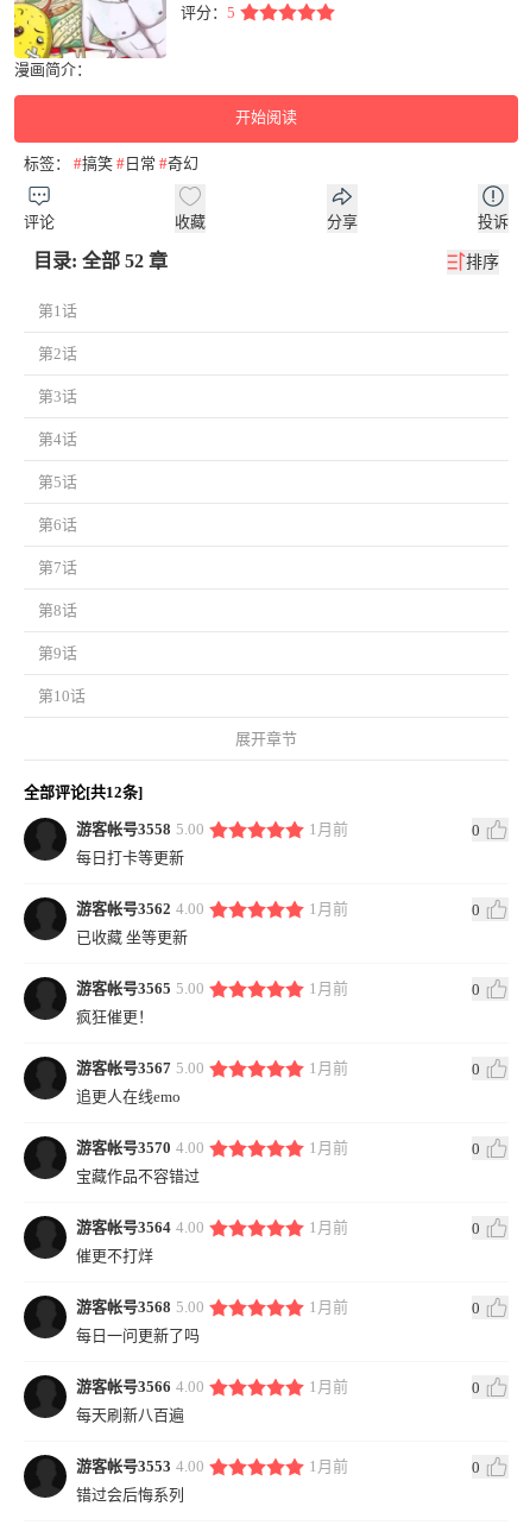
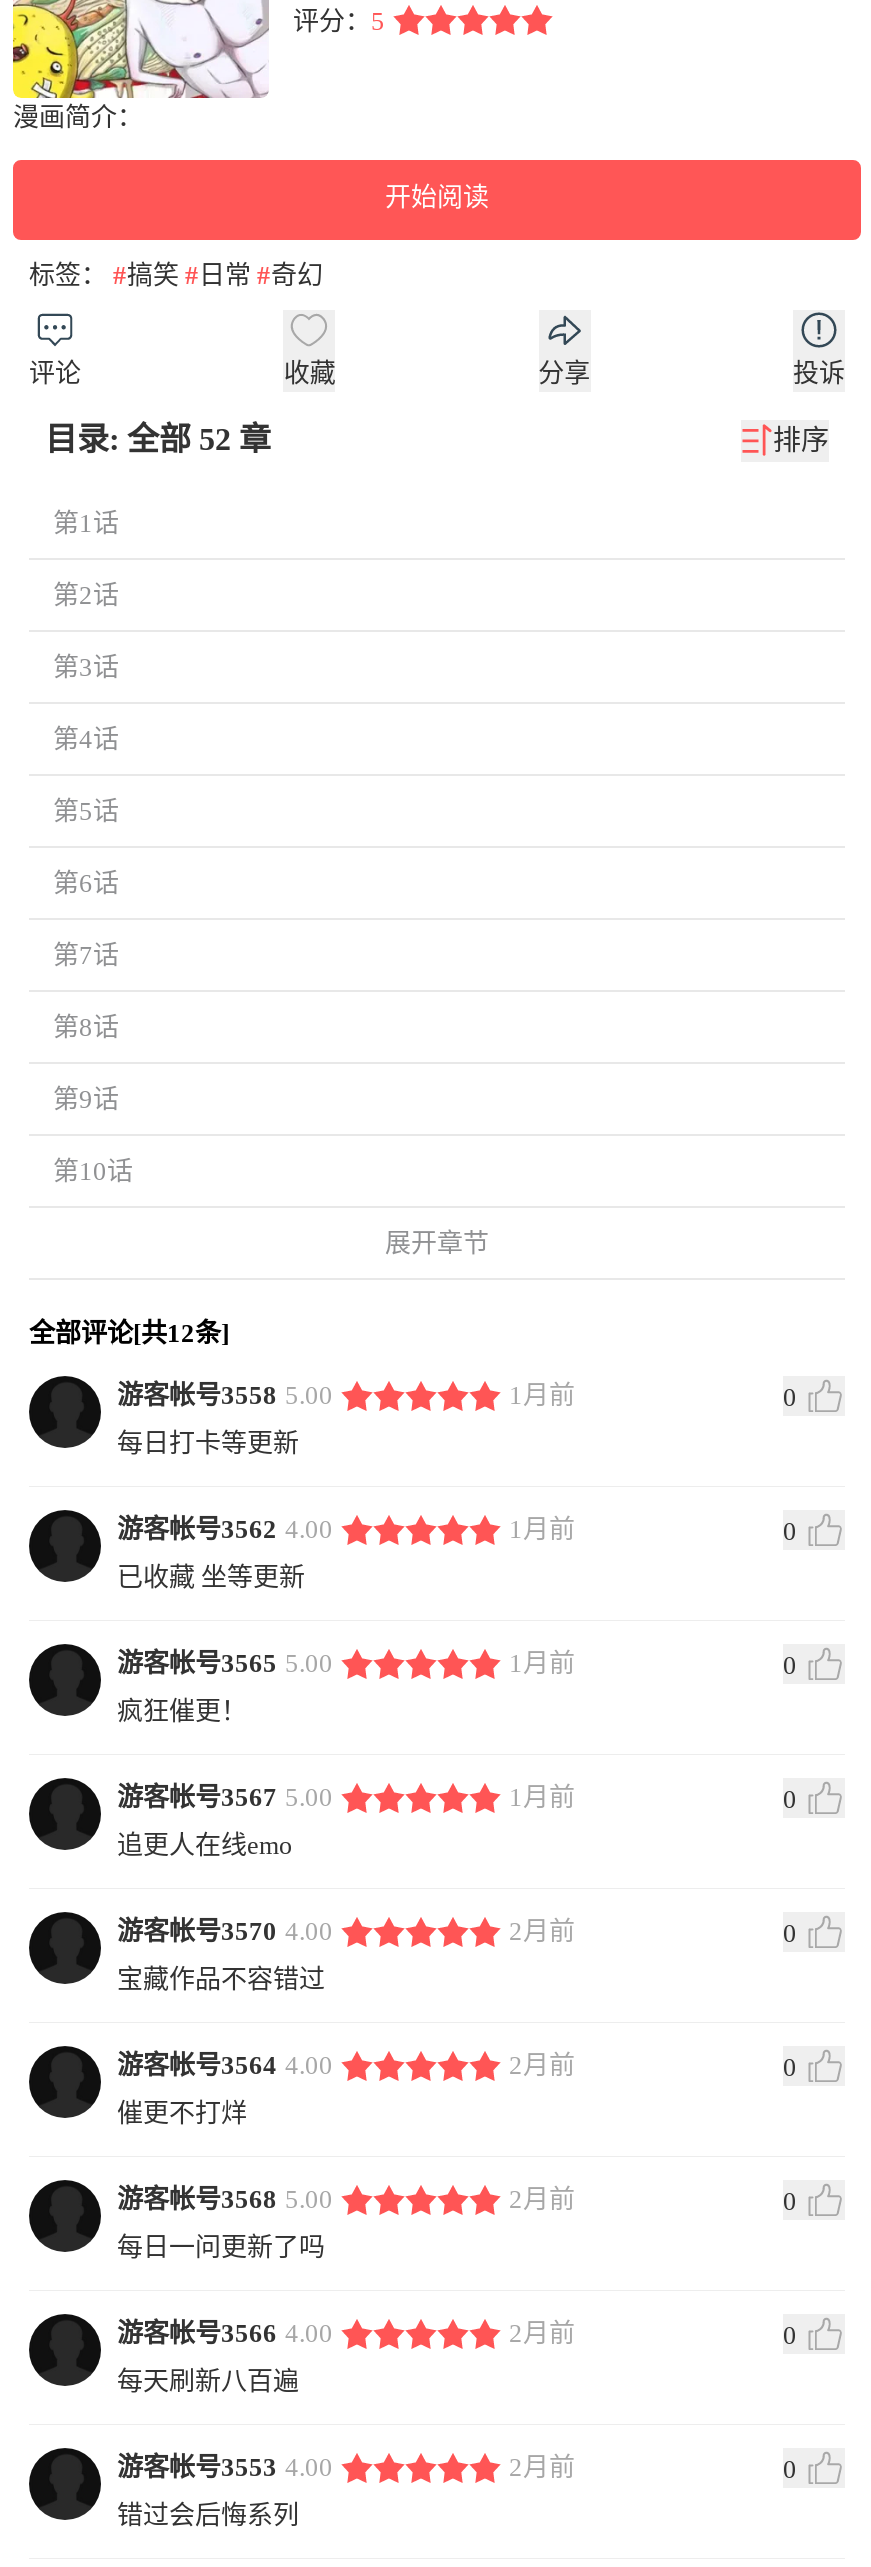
[309,1139,348,1157] 1月前 -> [509,1916,575,1946] 2月前
[309,1219,348,1236] 1月前 -> [509,2050,575,2080] 2月前
[309,1298,348,1316] 1月前 -> [509,2184,575,2214] 2月前
[309,1378,348,1396] 1月前 -> [509,2318,575,2348] 2月前
[309,1457,348,1475] 1月前 -> [509,2452,575,2482] 2月前

